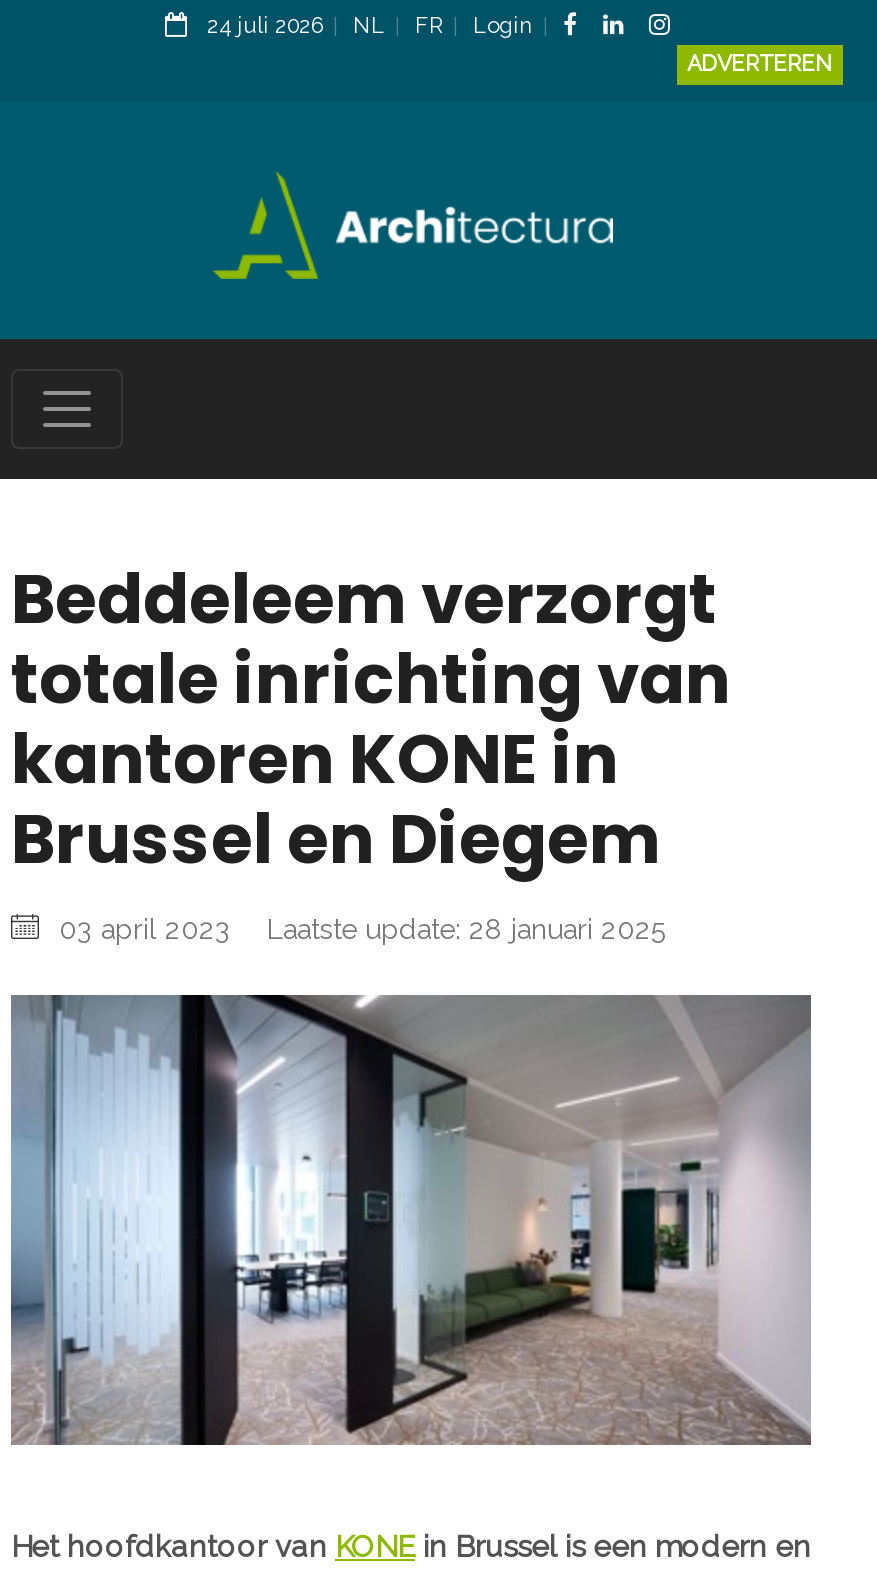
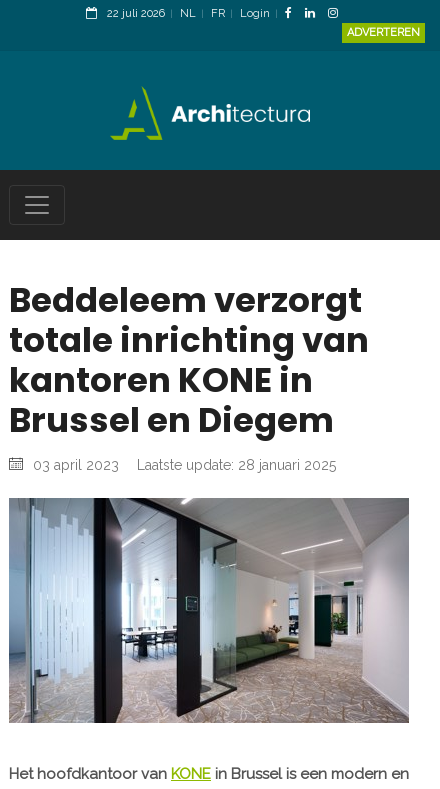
[207,13,533,39] 24 juli 2026 NL FR Login -> [107,7,270,20] 22 juli 2026 NL FR Login

